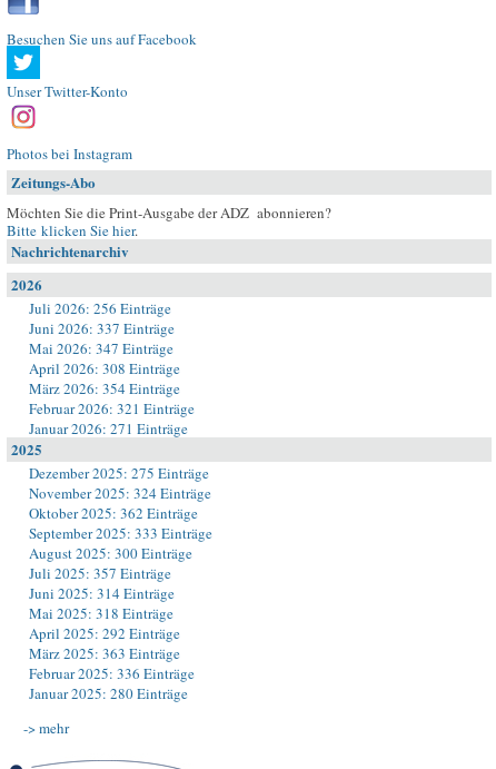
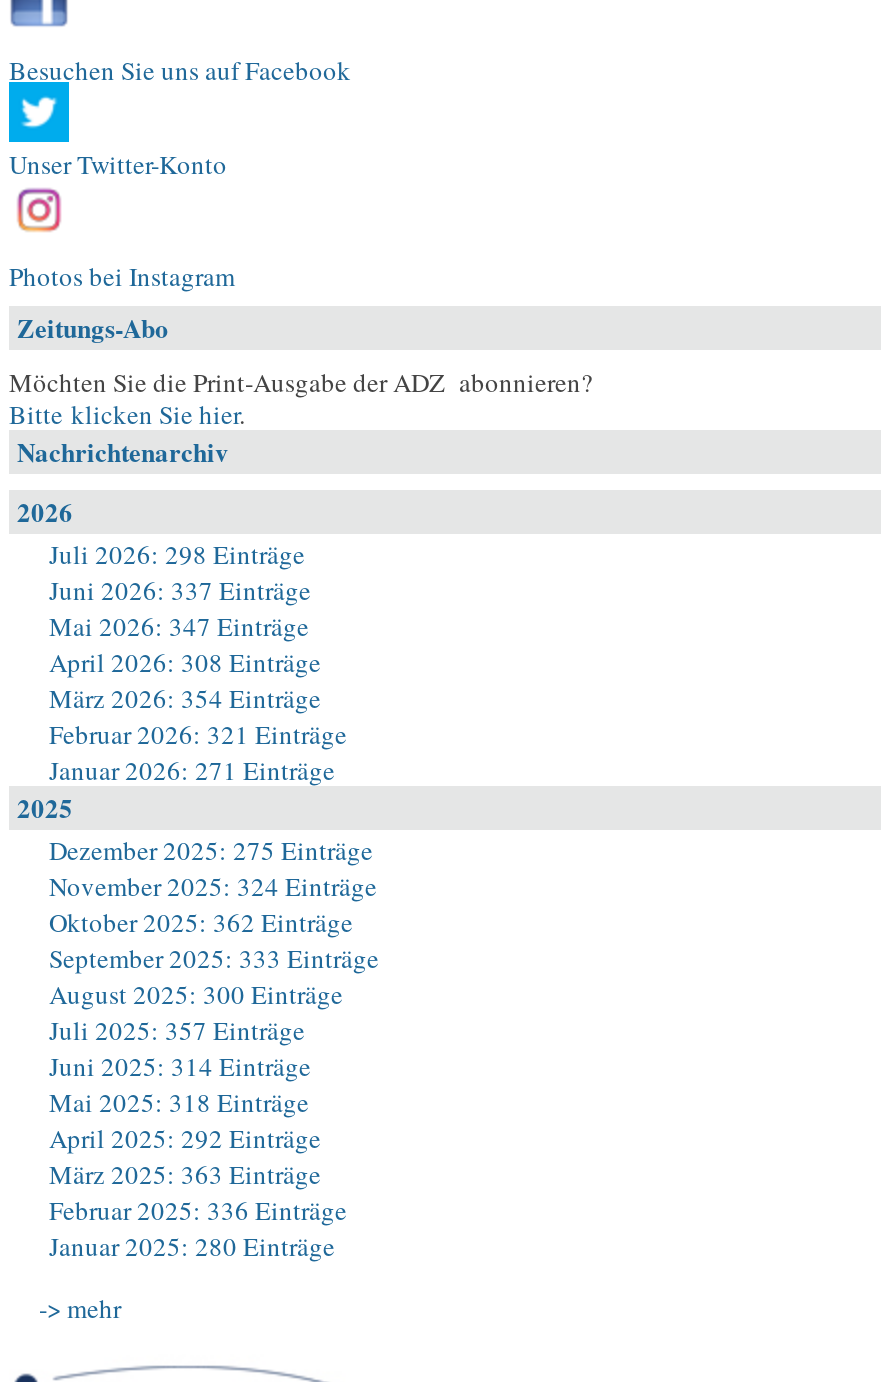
[29,298,171,318] Juli 2026: 256 Einträge -> [49,536,305,572] Juli 2026: 298 Einträge

